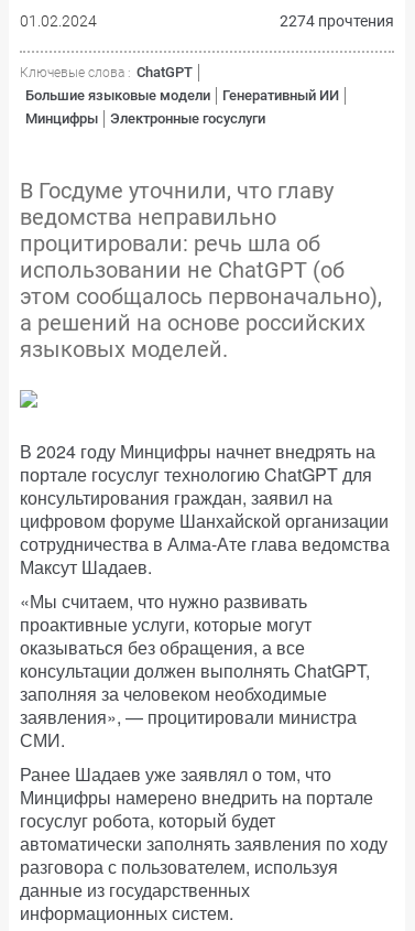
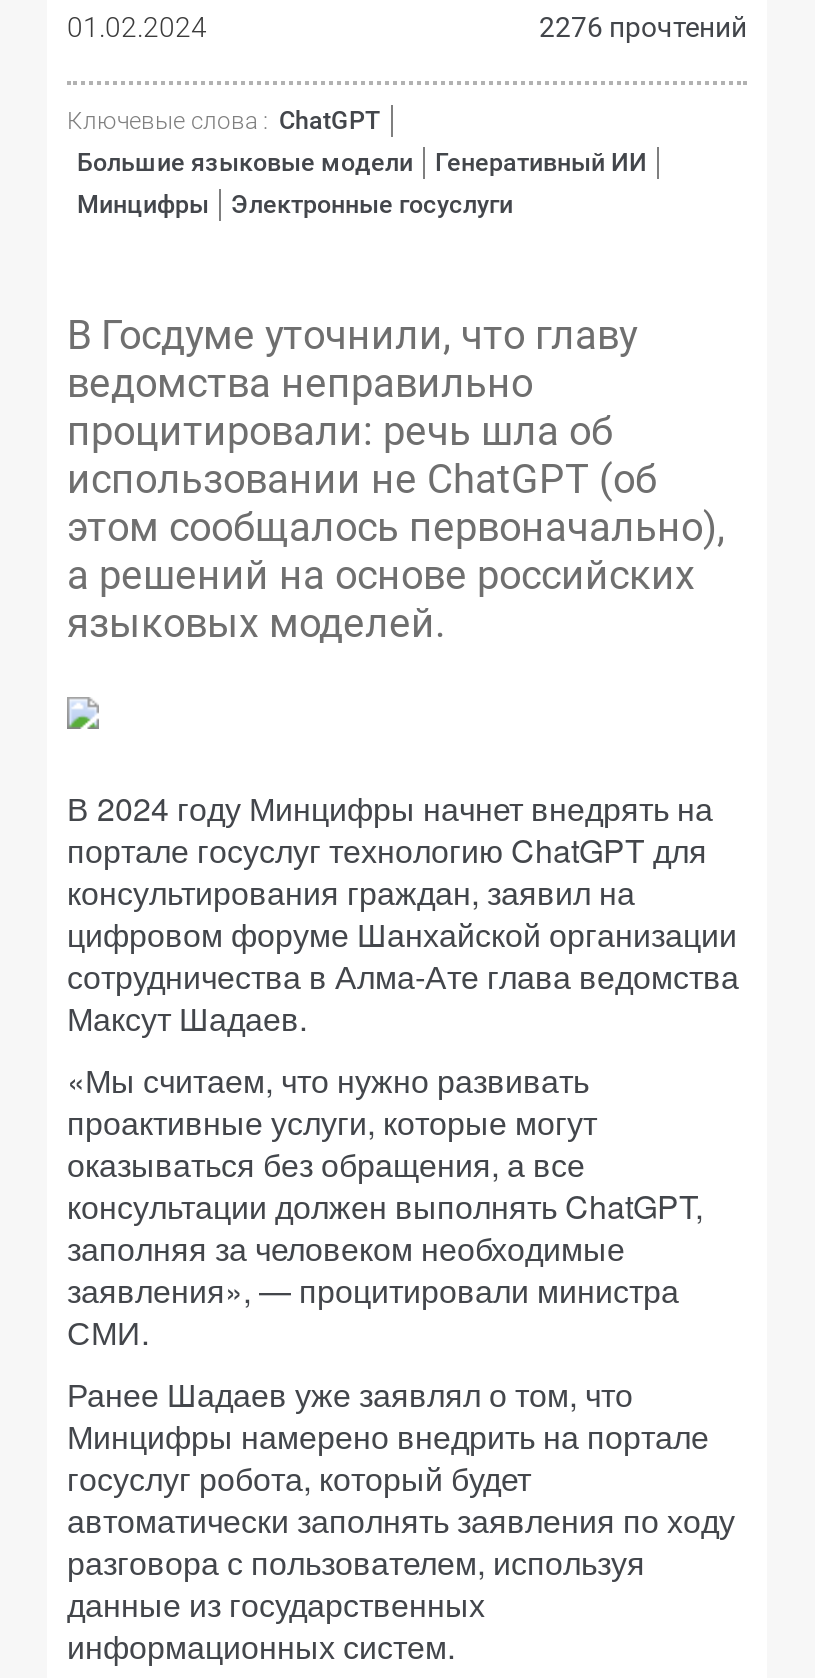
[280,12,394,30] 2274 прочтения -> [539,11,747,43] 2276 прочтений

